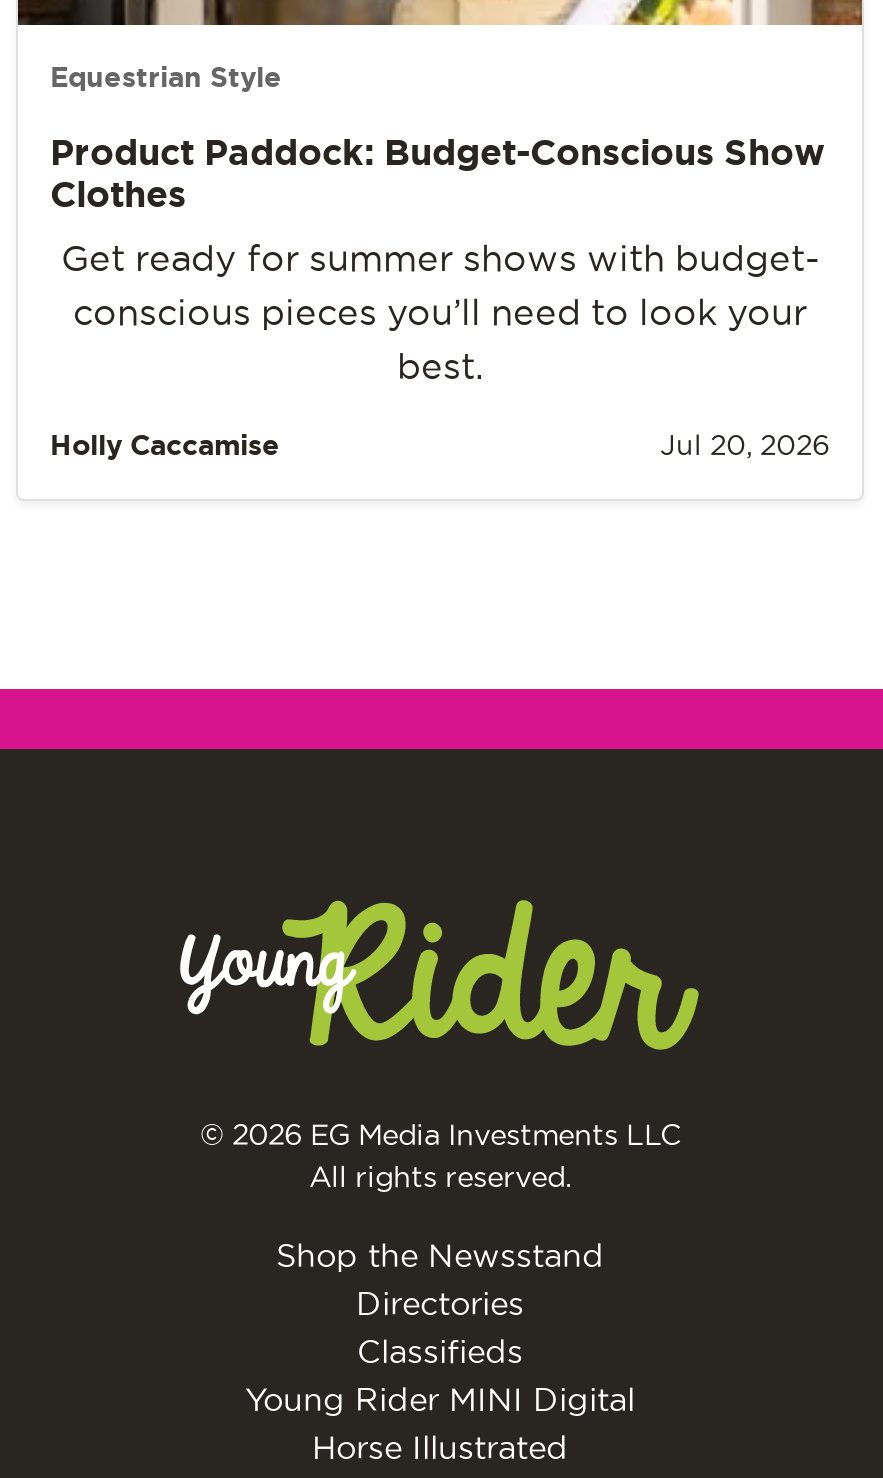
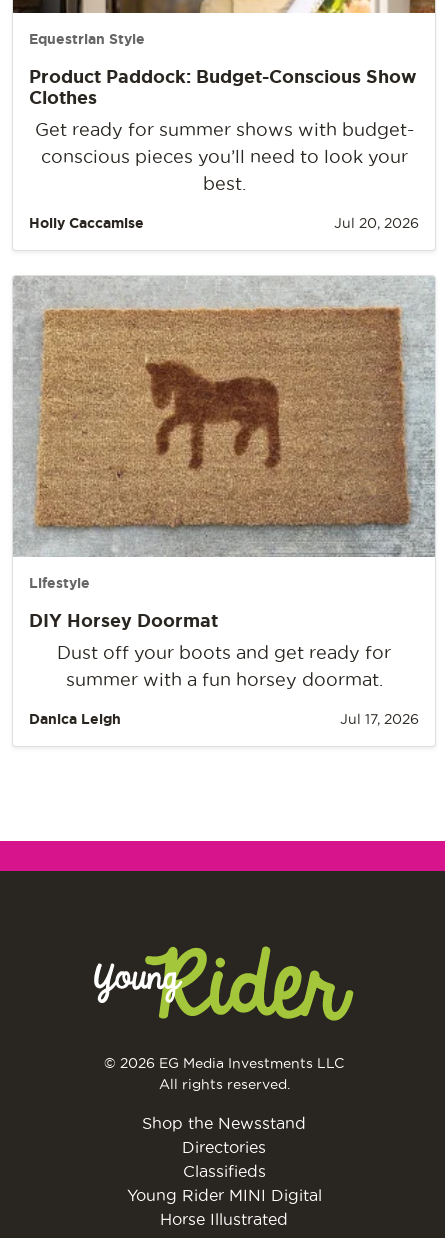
none -> [13,275,436,727] [image] | Lifestyle | DIY Horsey Doormat | Dust off your boots and get ready for | summer with a fun horsey doormat. | Danica Leigh | Jul 17, 2026

